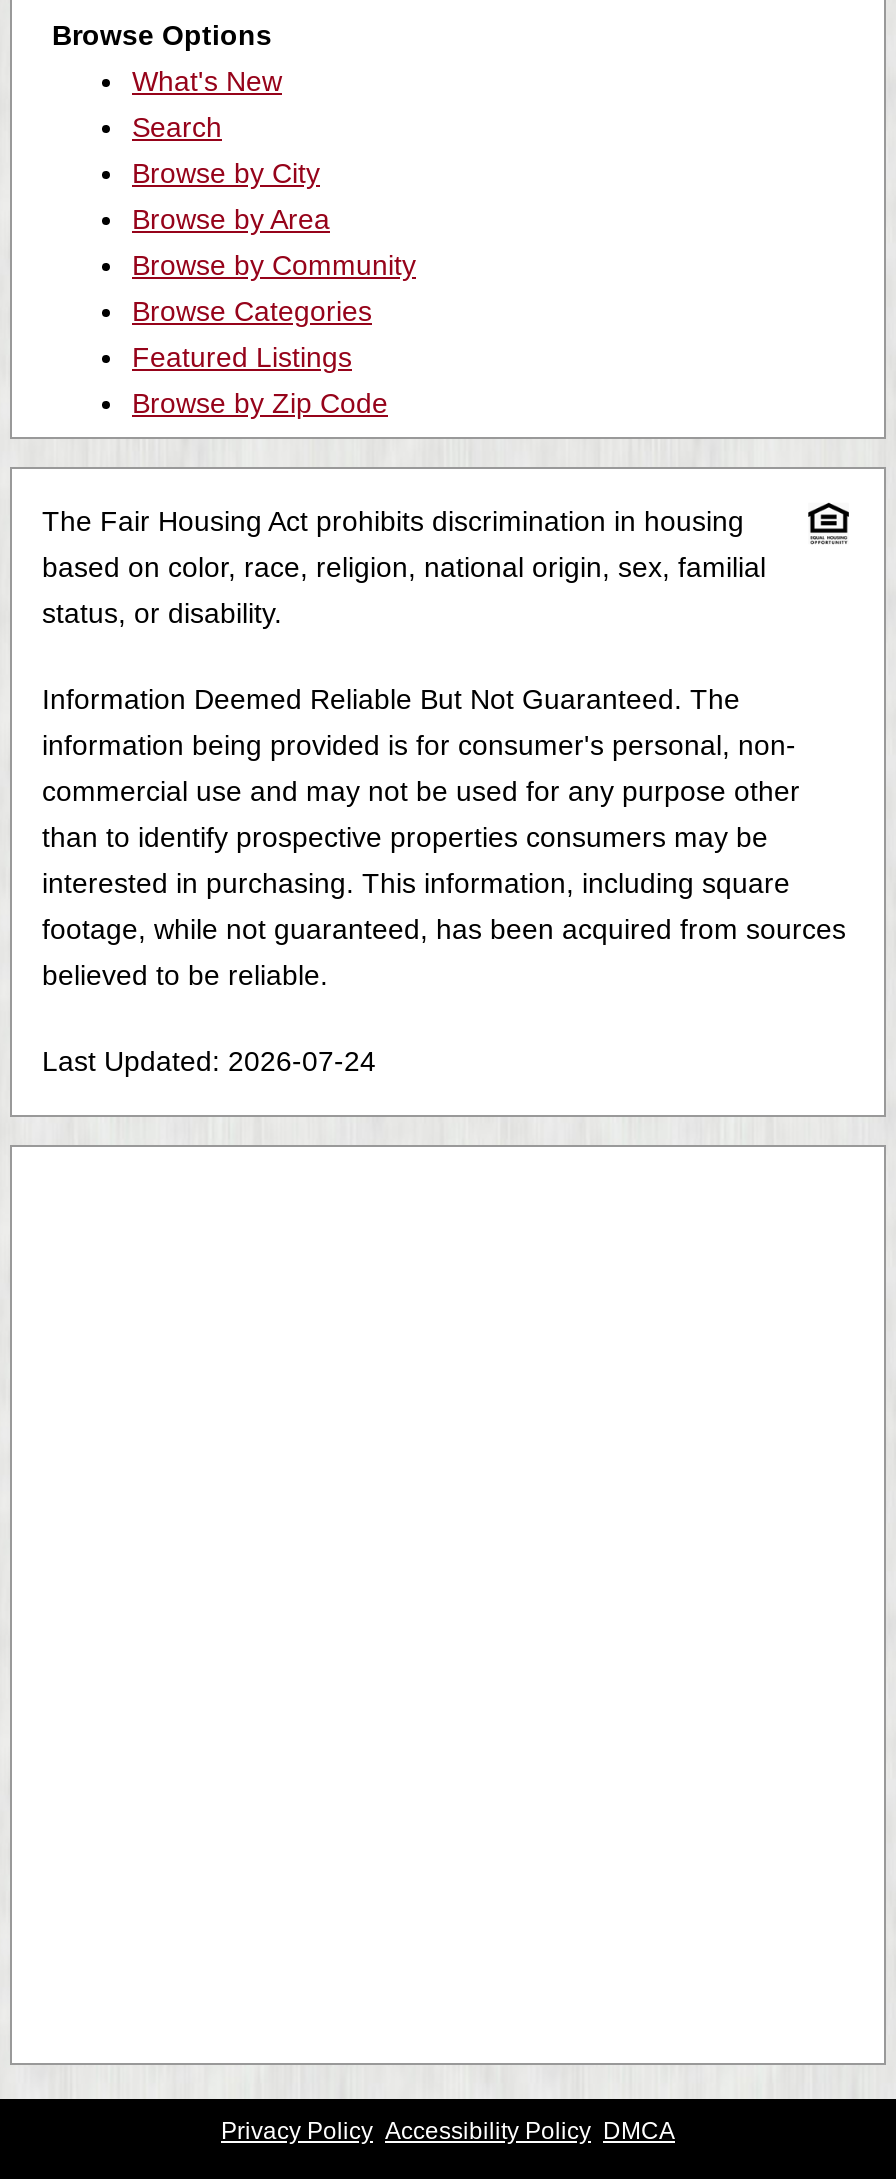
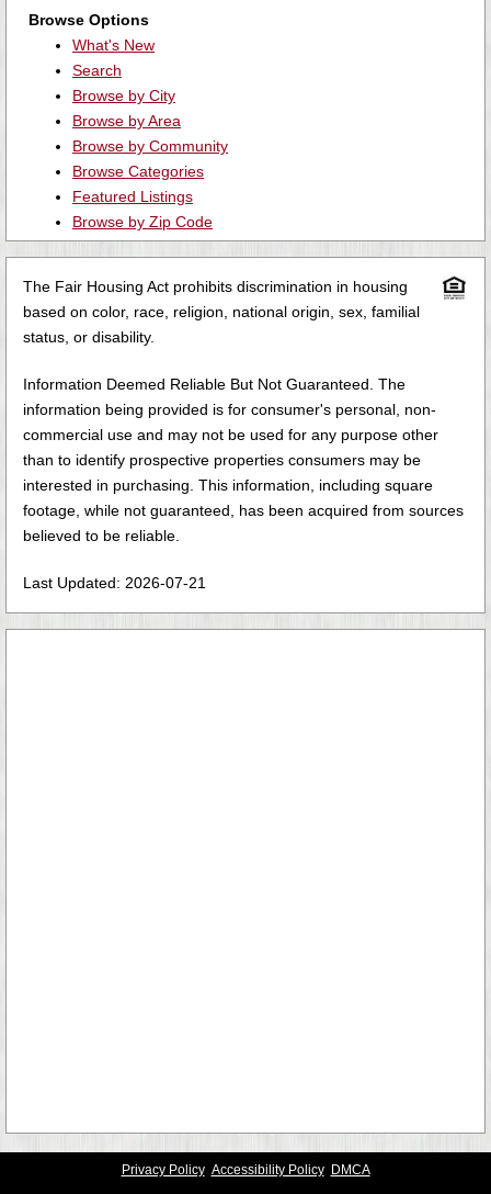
[42,1045,376,1077] Last Updated: 2026-07-24 -> [23,574,206,592] Last Updated: 2026-07-21

